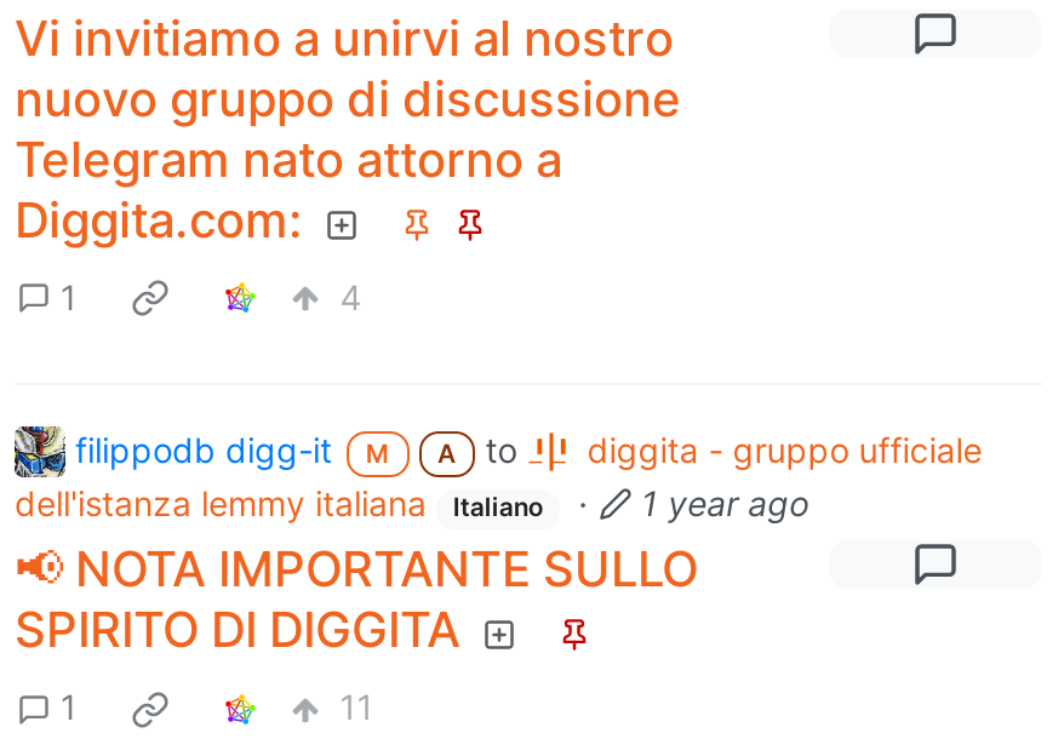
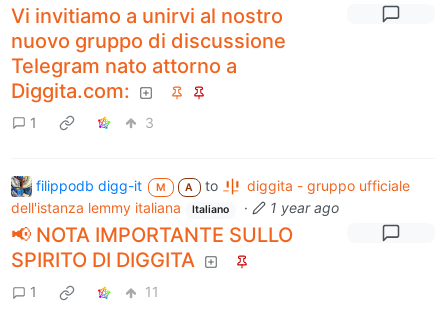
[340,276,362,318] 4 -> [145,114,154,131] 3

